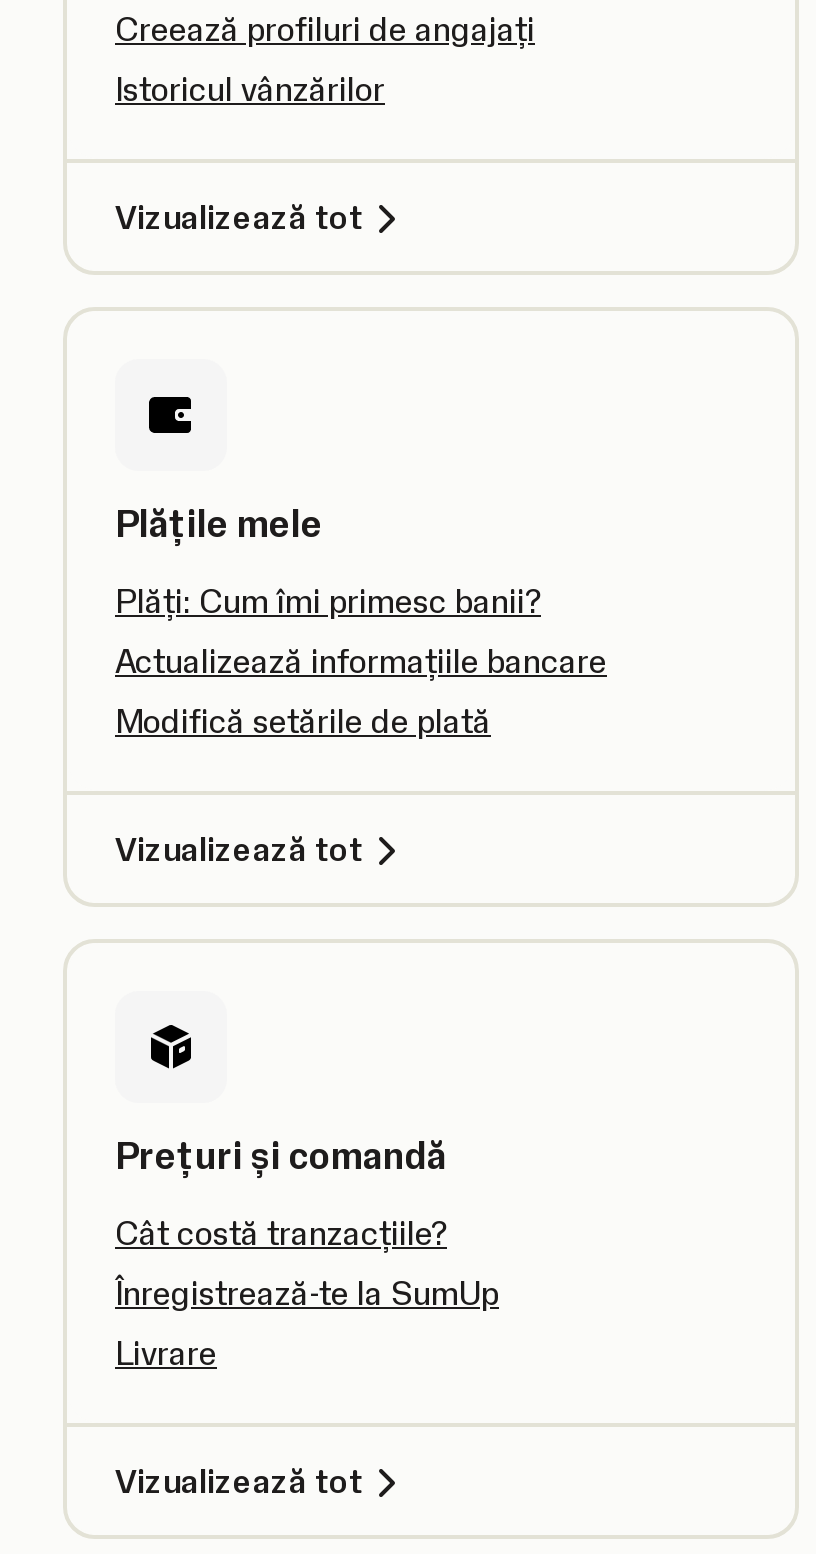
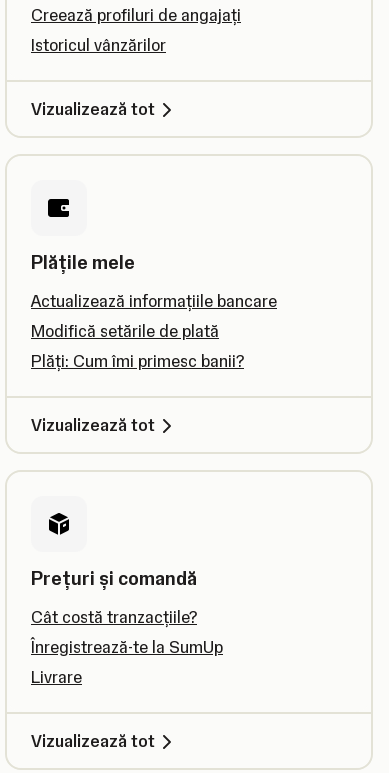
moved [115,581,541,621] -> [31,351,244,371]: Plăți: Cum îmi primesc banii?
moved [115,641,607,741] -> [31,291,277,341]: Actualizează informațiile bancare | Modifică setările de plată

